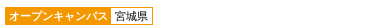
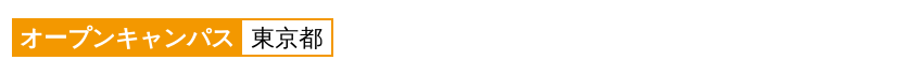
[115,10,148,22] 宮城県 -> [251,25,323,50] 東京都

